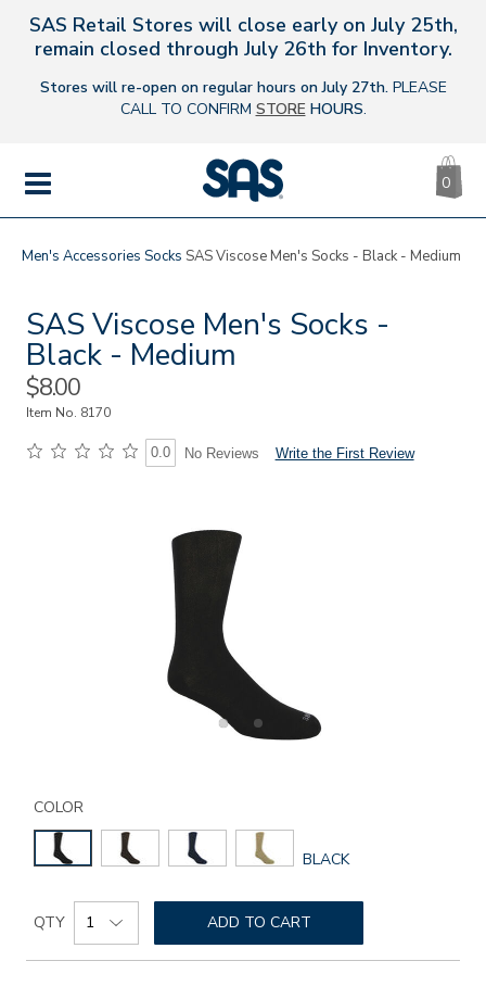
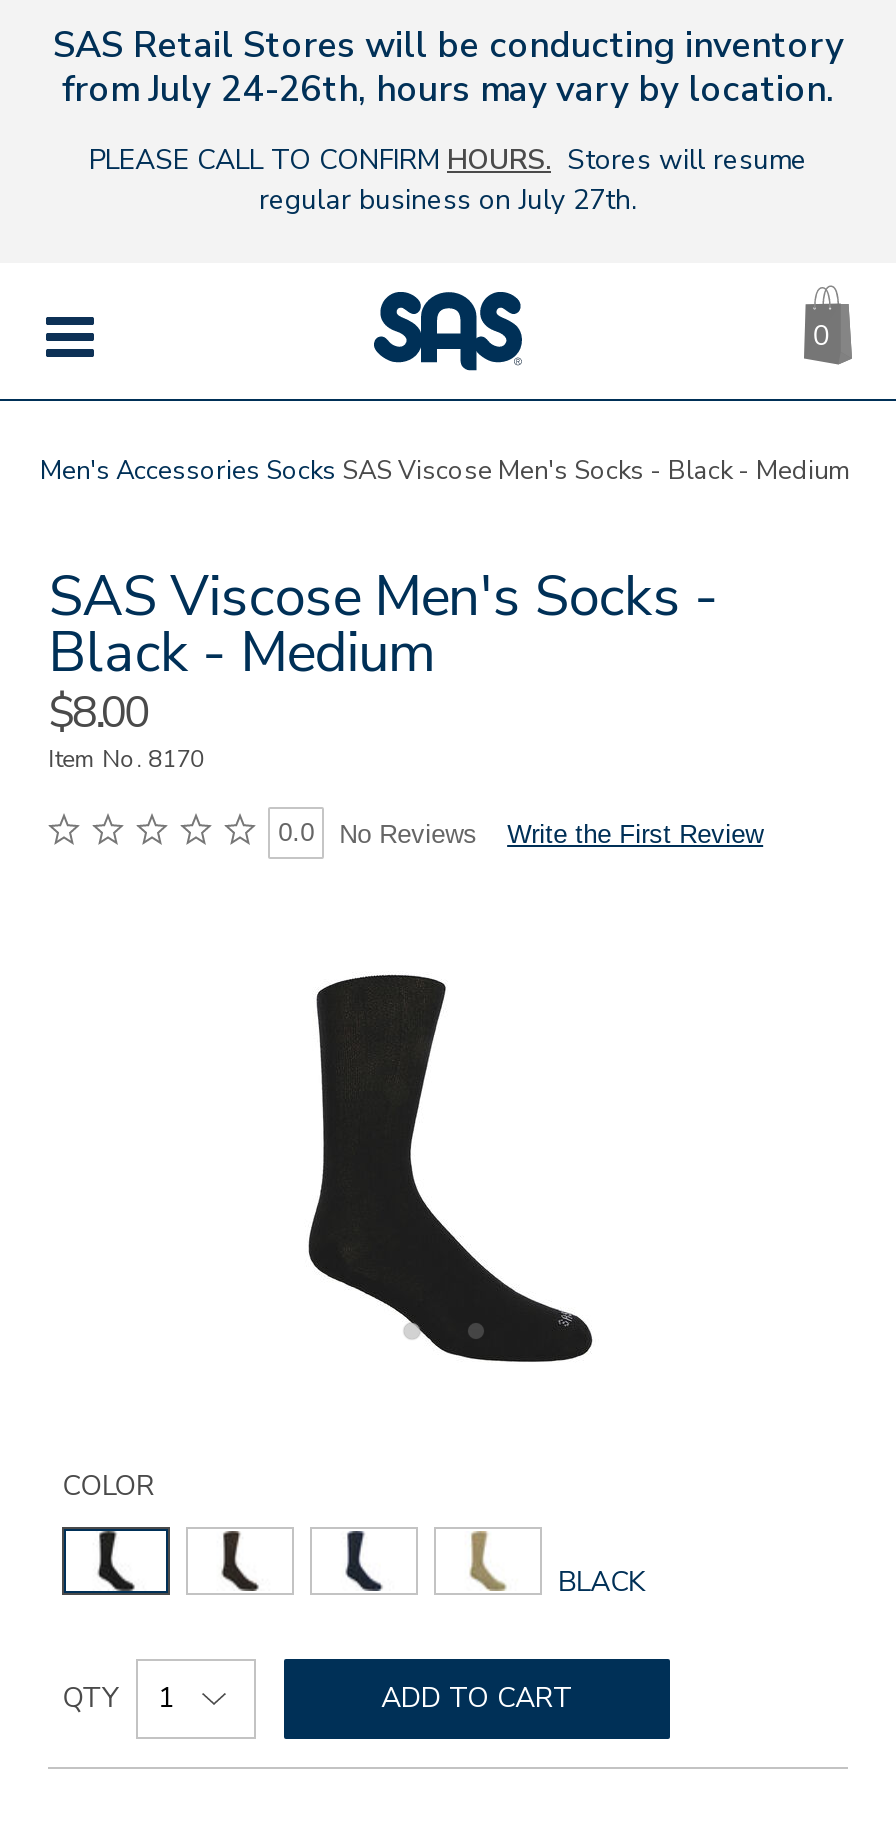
[29,12,457,62] SAS Retail Stores will close early on July 25th, | remain closed through July 26th for Inventory. -> [53,21,843,113] SAS Retail Stores will be conducting inventory | from July 24-26th, hours may vary by location.
[40,77,446,119] Stores will re-open on regular hours on July 27th. PLEASE | CALL TO CONFIRM STORE HOURS. -> [89,141,807,219] PLEASE CALL TO CONFIRM HOURS. Stores will resume | regular business on July 27th.

